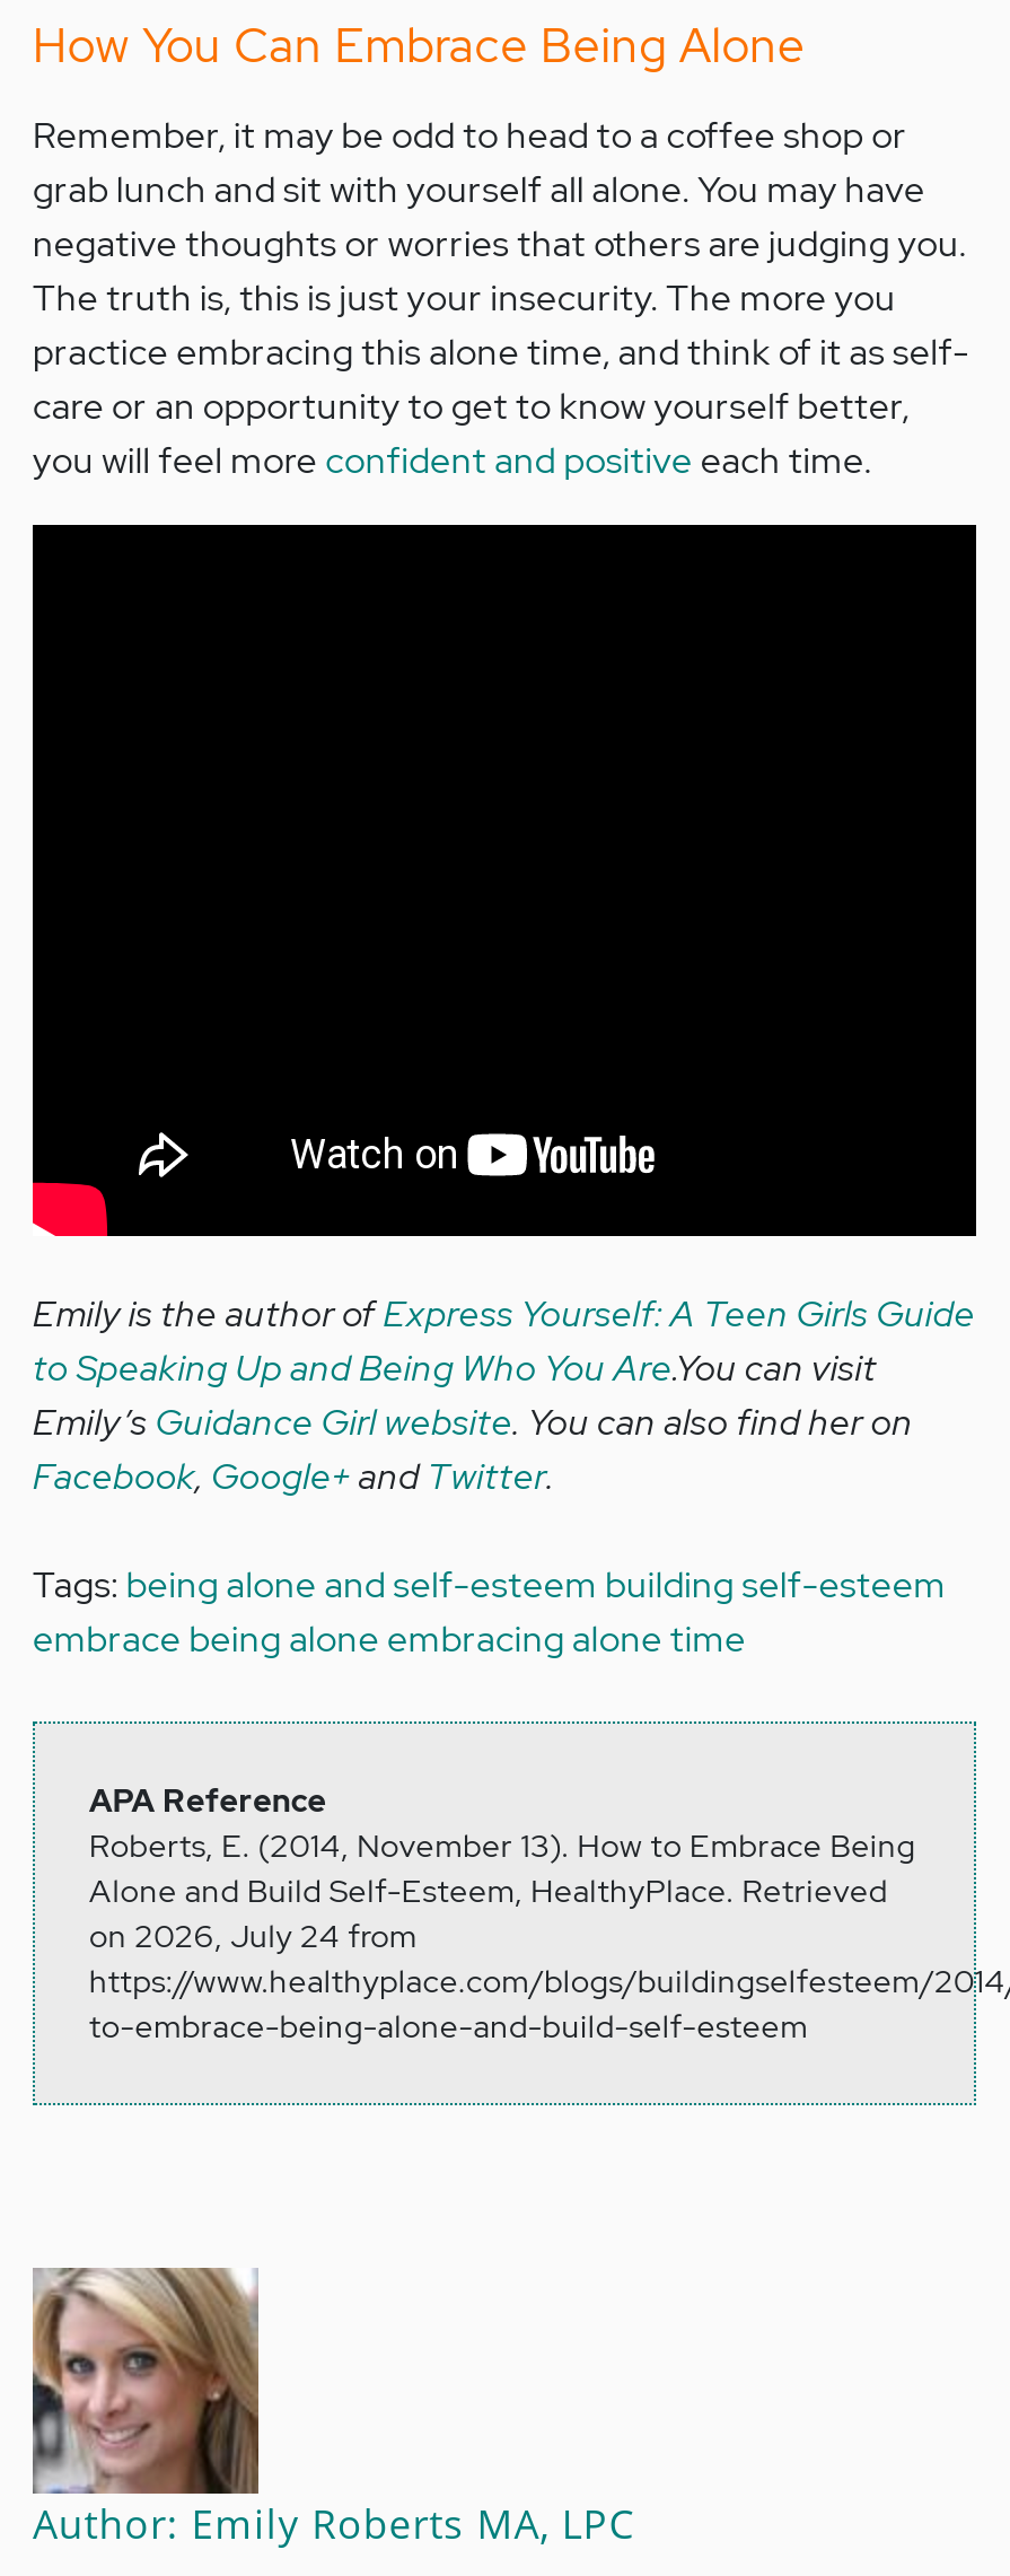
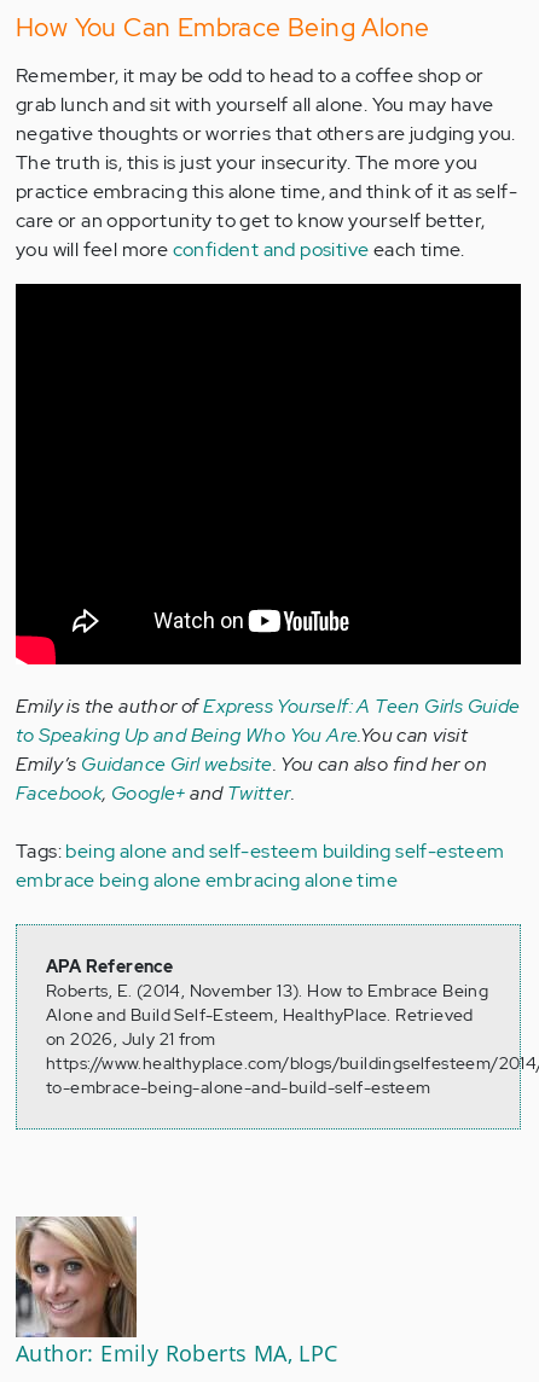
[89,1916,417,1956] on 2026, July 24 from -> [46,1028,216,1050] on 2026, July 21 from

